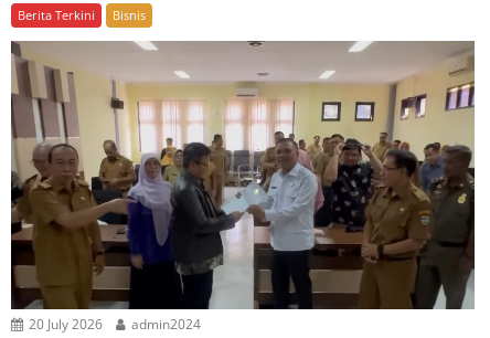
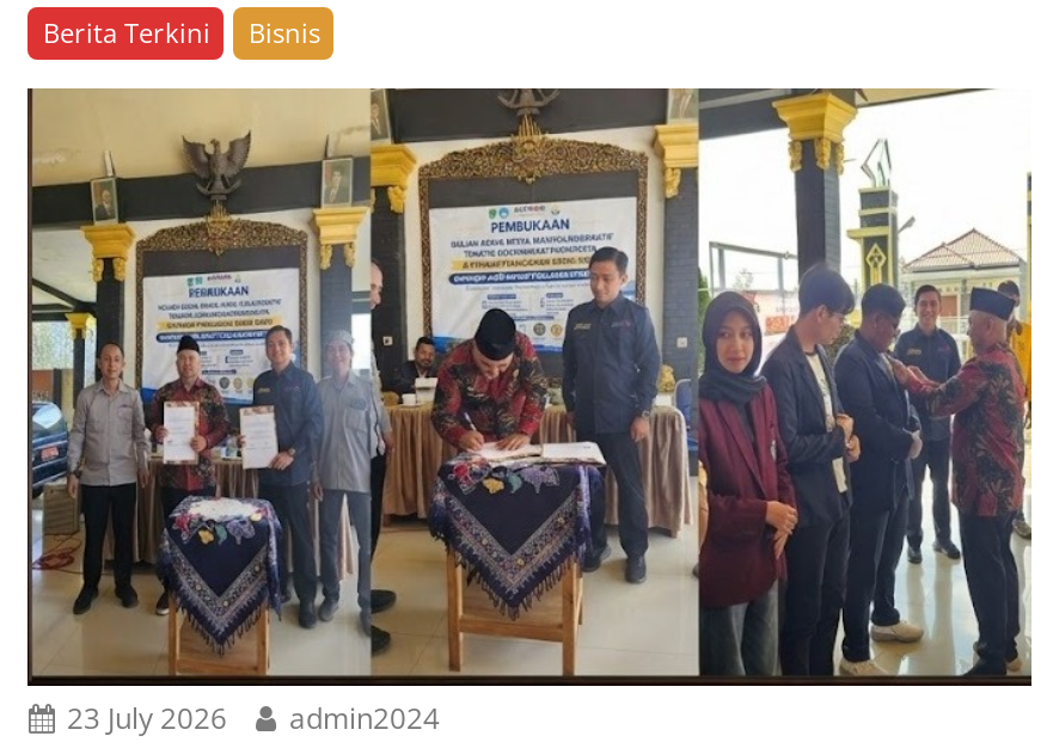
[11,40,476,333] [image] | 20 July 2026 admin2024 -> [27,86,1034,738] [image] | 23 July 2026 admin2024

